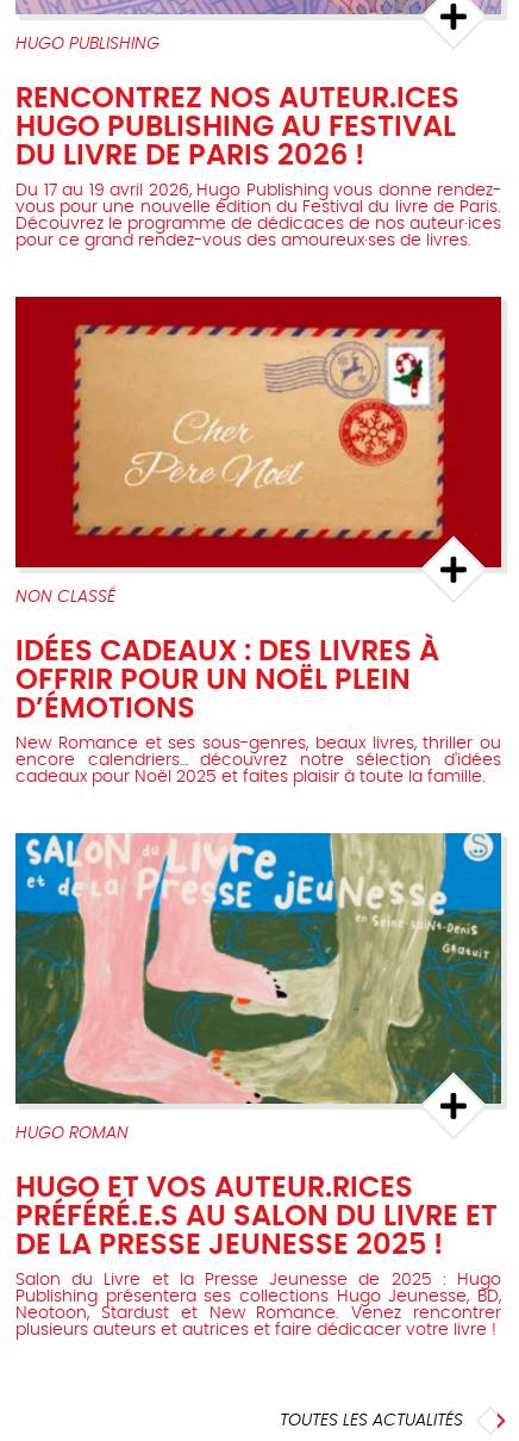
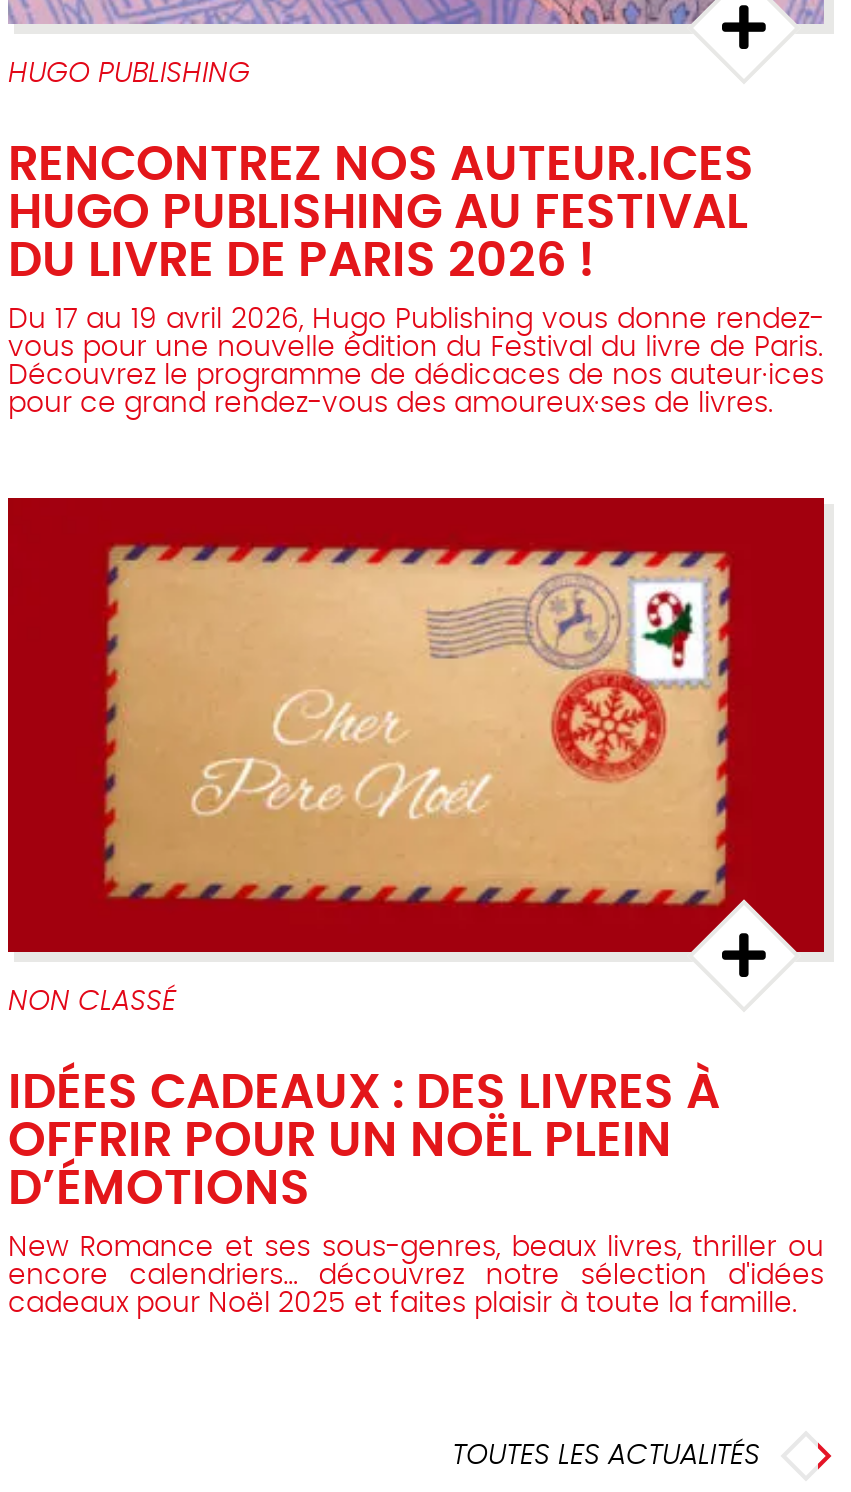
[14,832,504,1339] [image] | HUGO ROMAN | HUGO ET VOS AUTEUR.RICES | PRÉFÉRÉ.E.S AU SALON DU LIVRE ET | DE LA PRESSE JEUNESSE 2025 ! | Salon du Livre et la Presse Jeunesse de 2025 : Hugo | Publishing présentera ses collections Hugo Jeunesse, BD, | Neotoon, Stardust et New Romance. Venez rencontrer | plusieurs auteurs et autrices et faire dédicacer votre livre ! -> none

